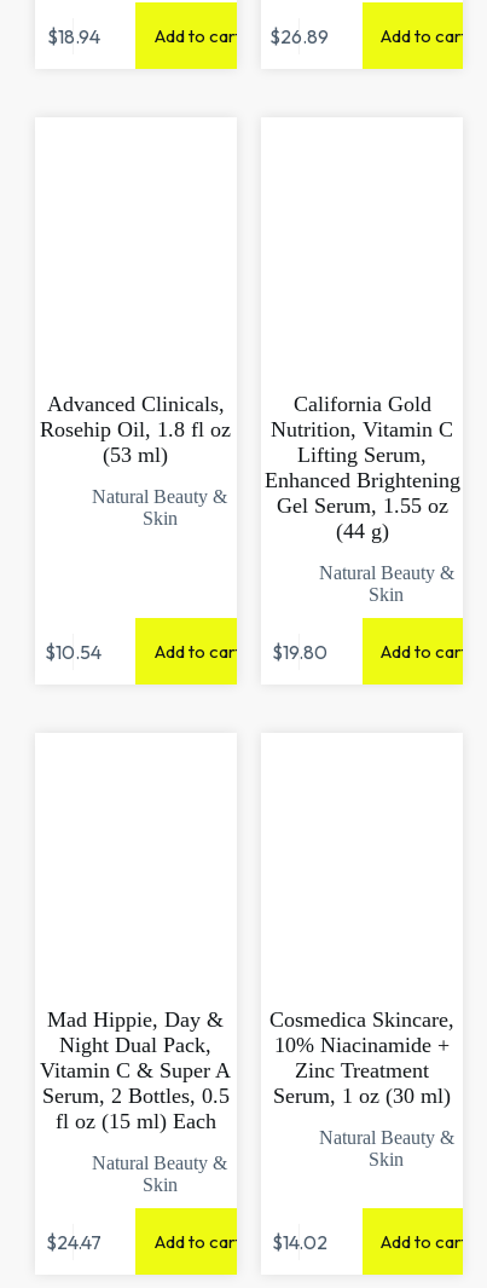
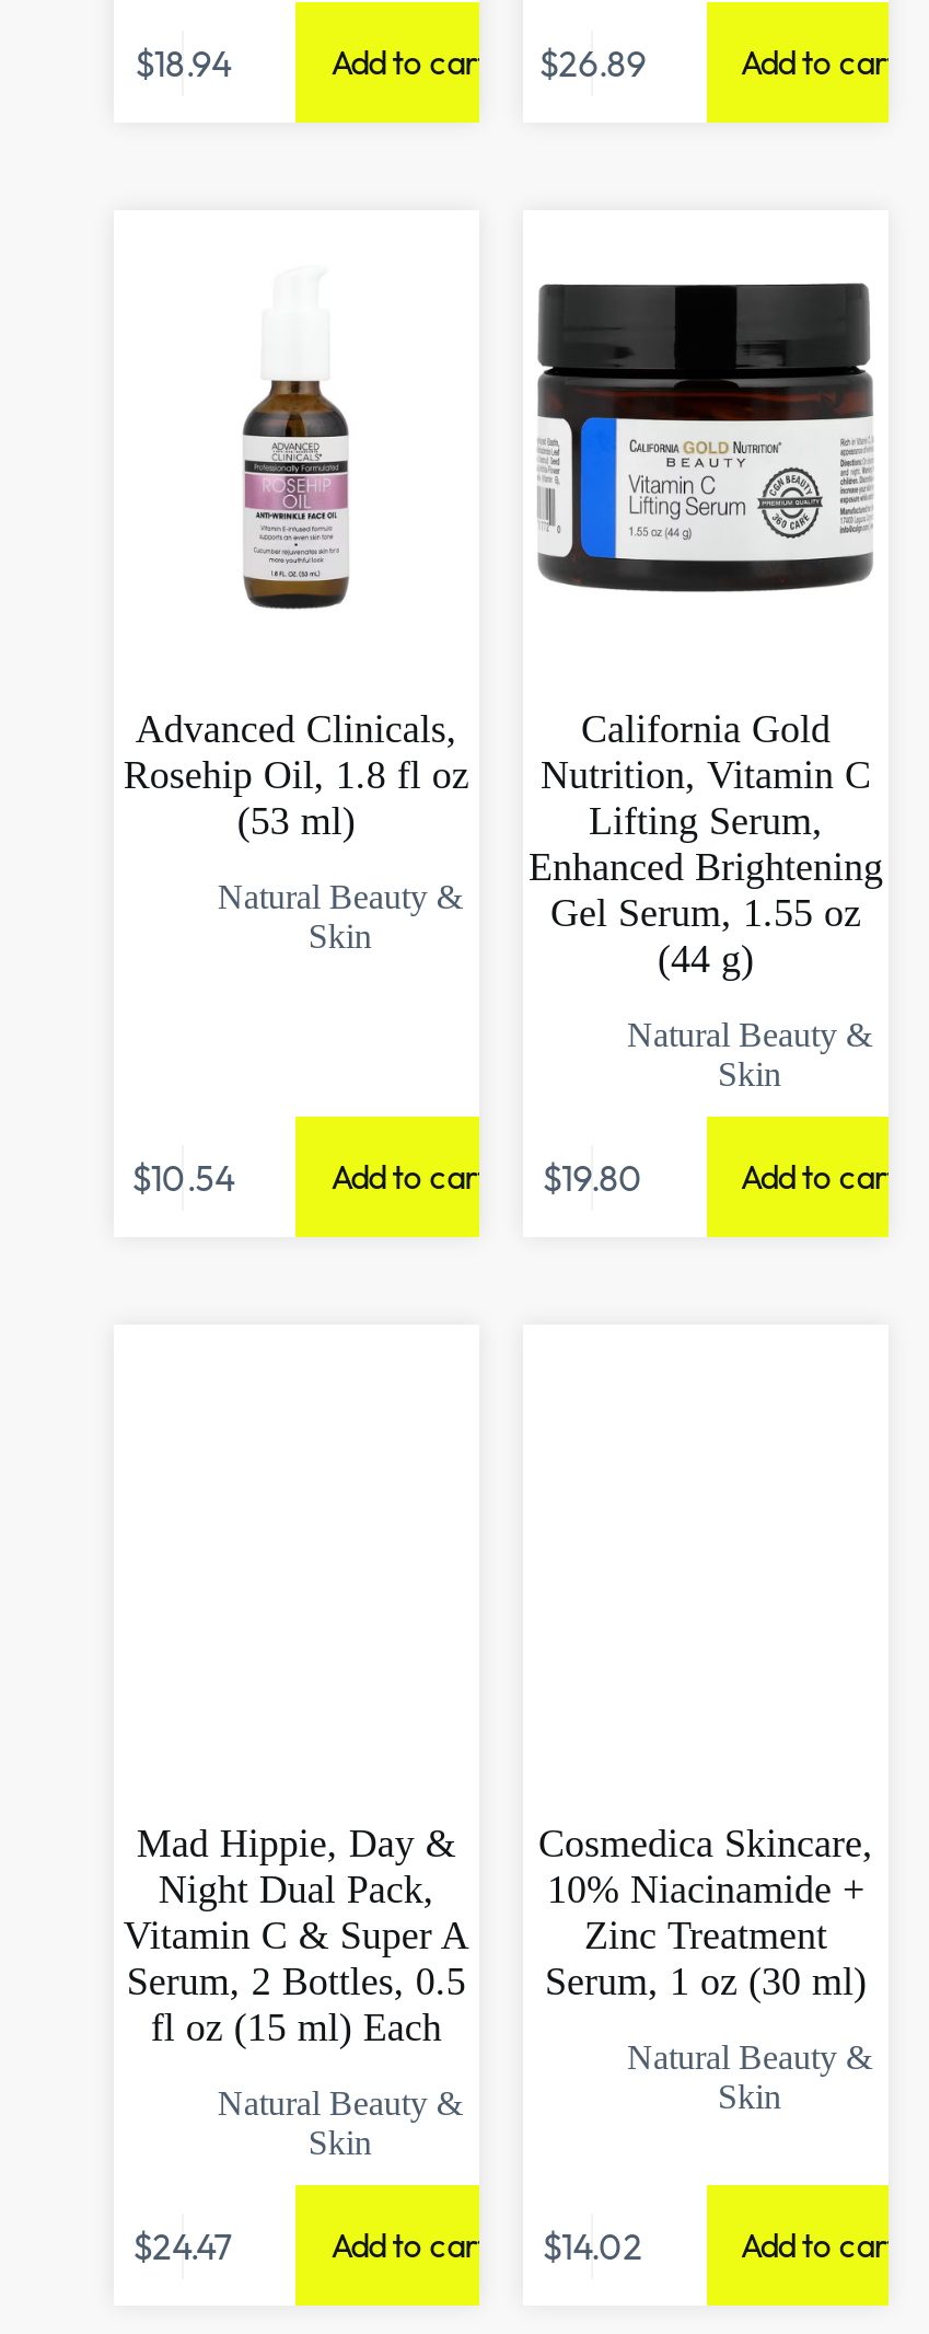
none -> [241,377,350,611] [image]
none -> [536,280,875,593] [image]

